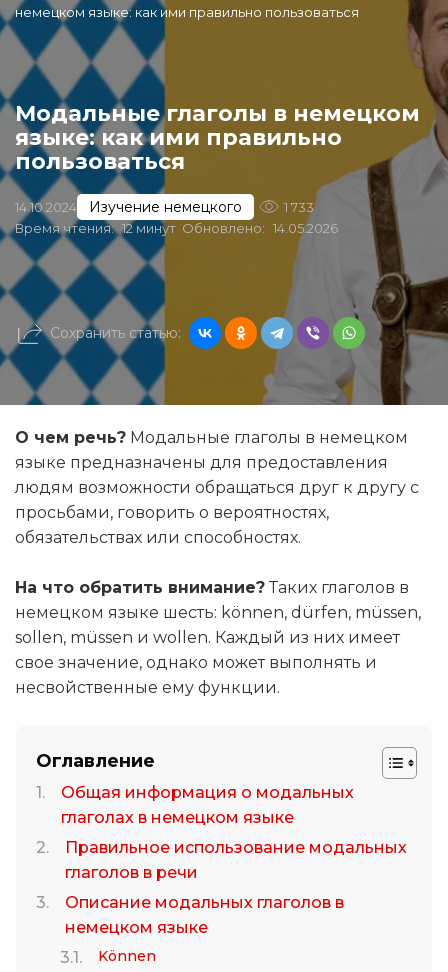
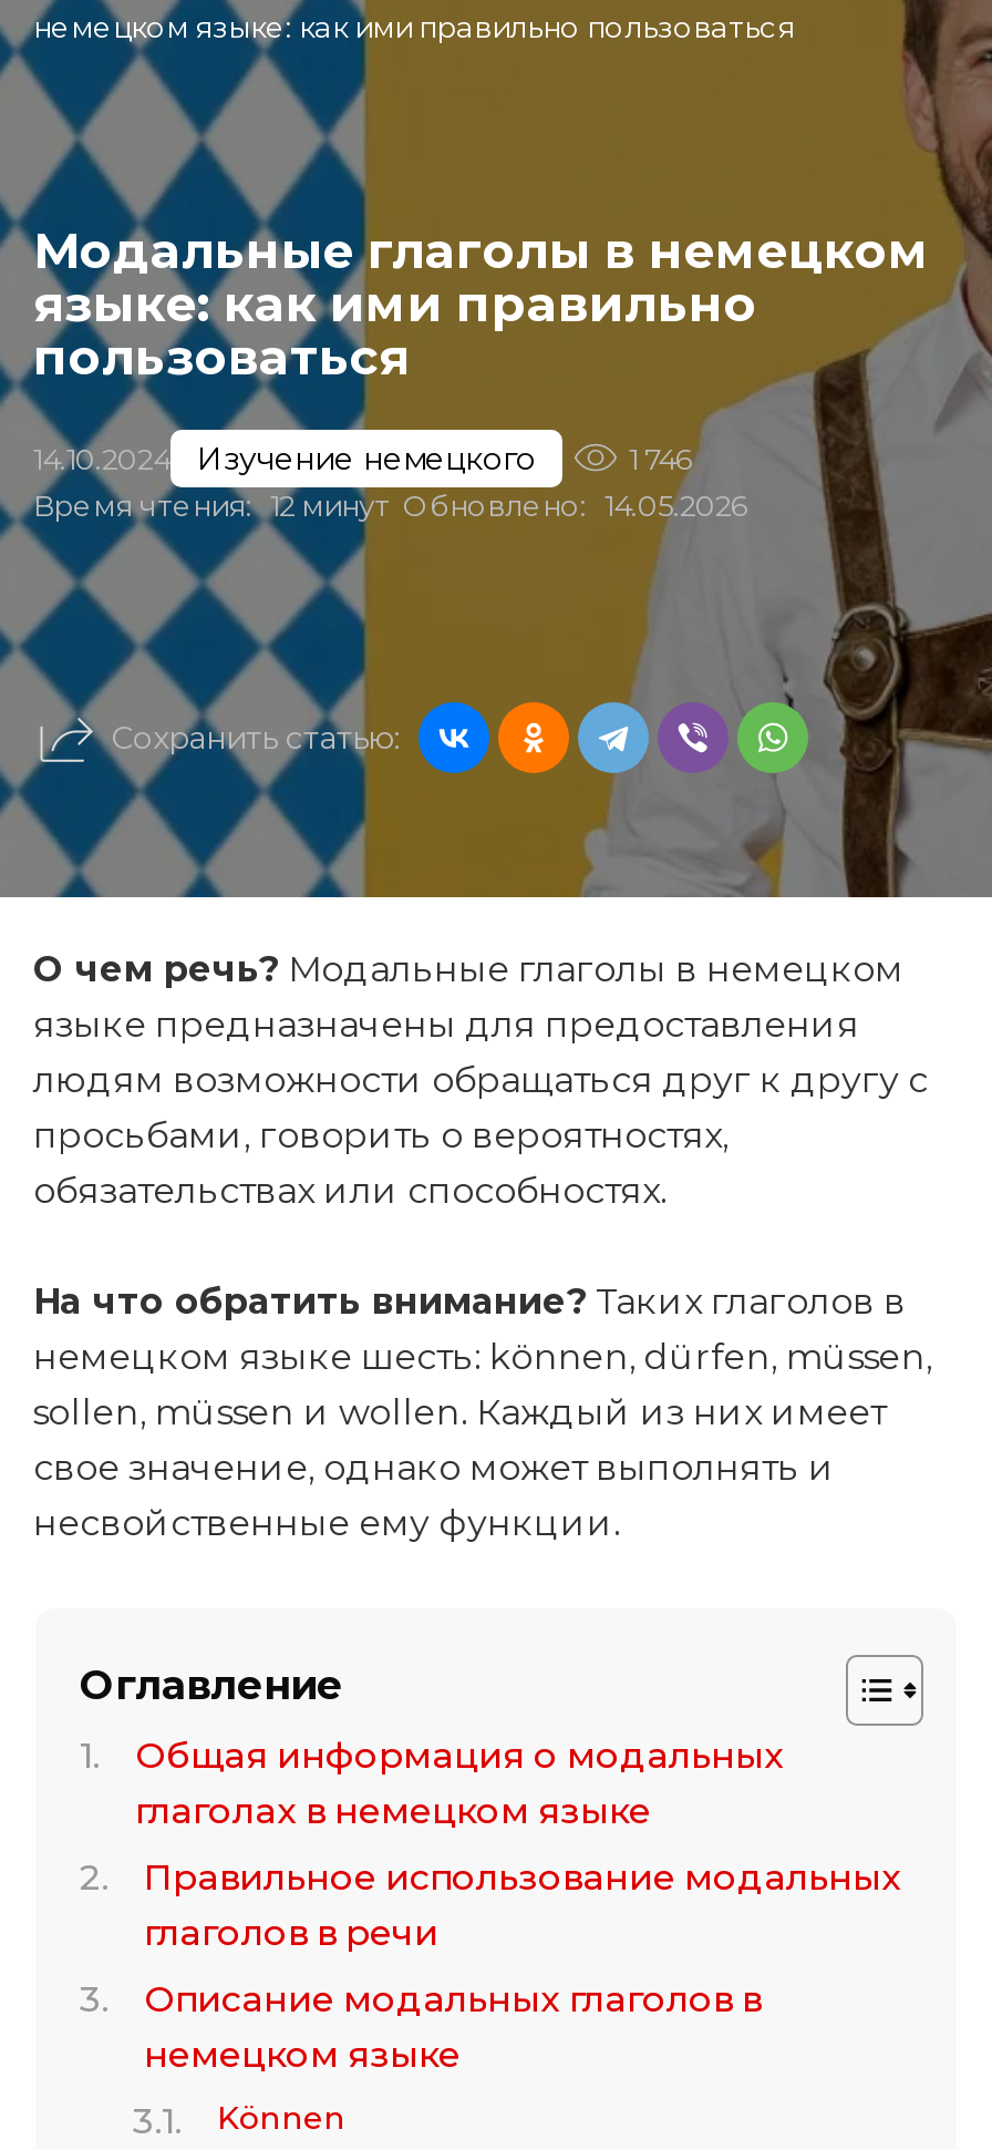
[284,198,314,214] 1 733 -> [629,440,693,475] 1 746

